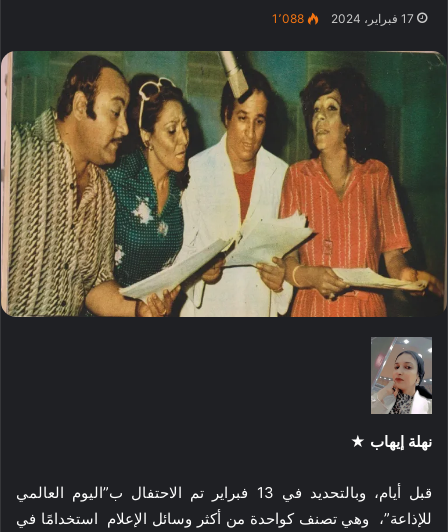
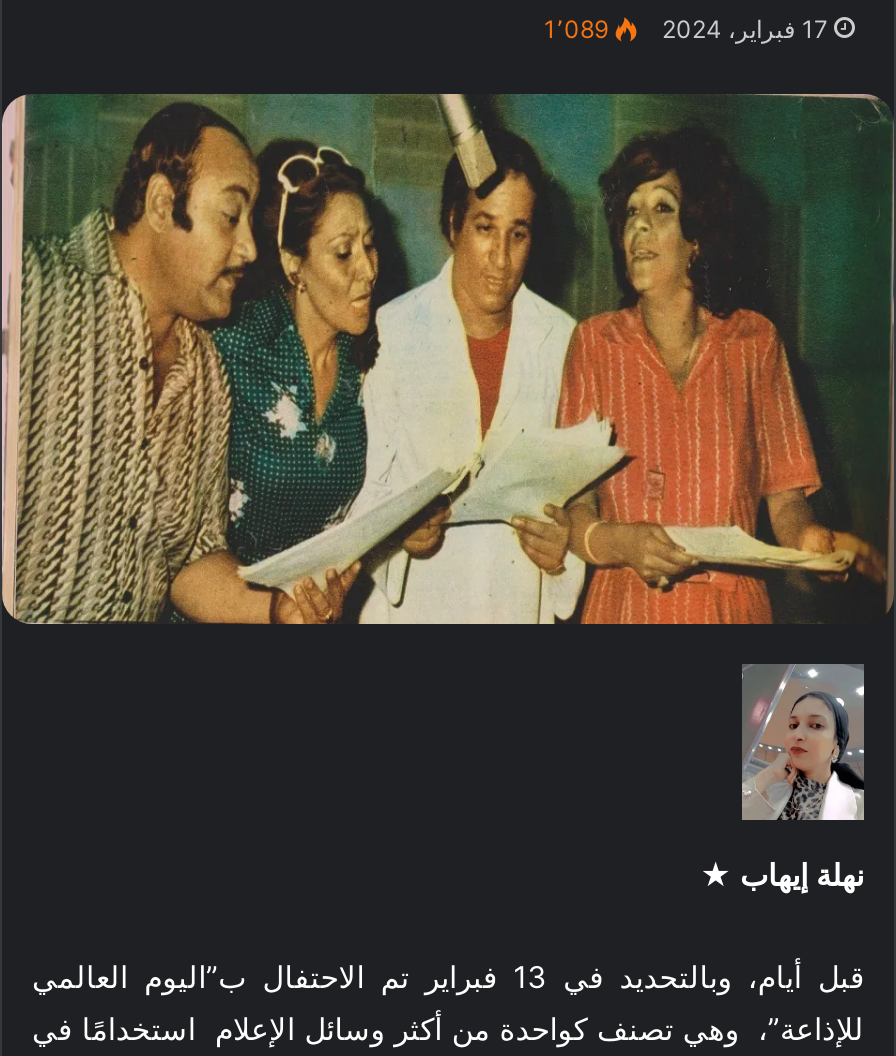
[272,10,304,25] 1٬088 -> [544,13,608,43] 1٬089

